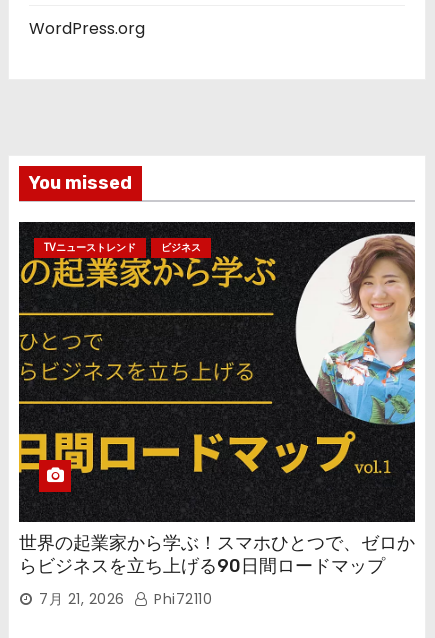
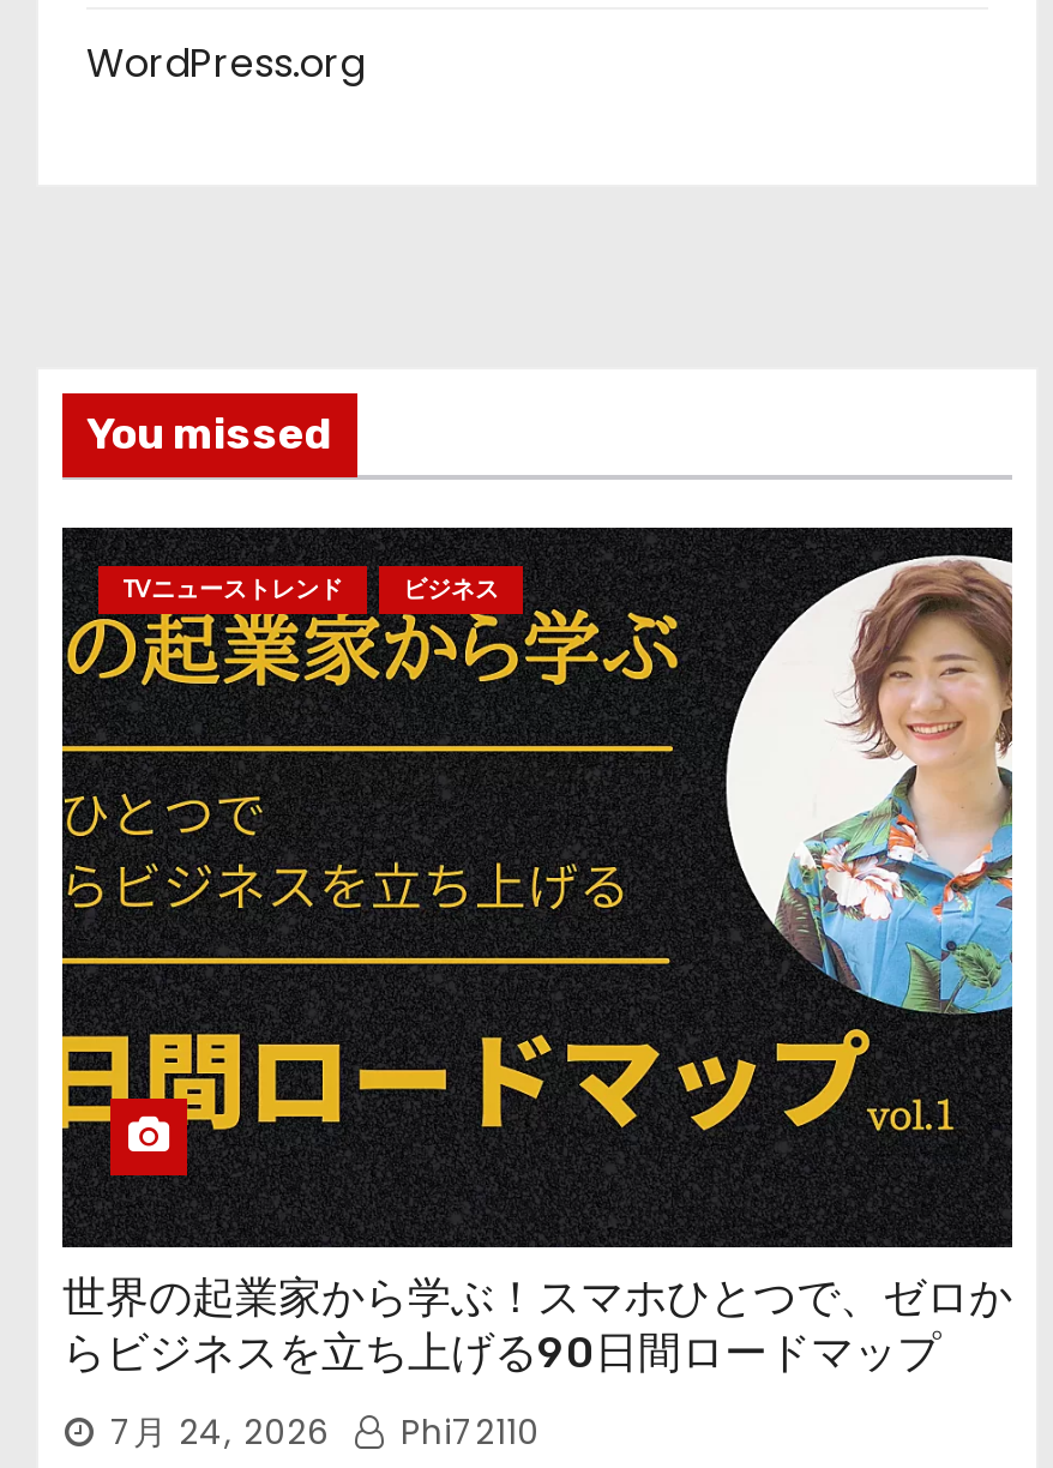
[39,589,212,609] 7月 21, 2026 Phi72110 -> [110,1408,540,1456] 7月 24, 2026 Phi72110

